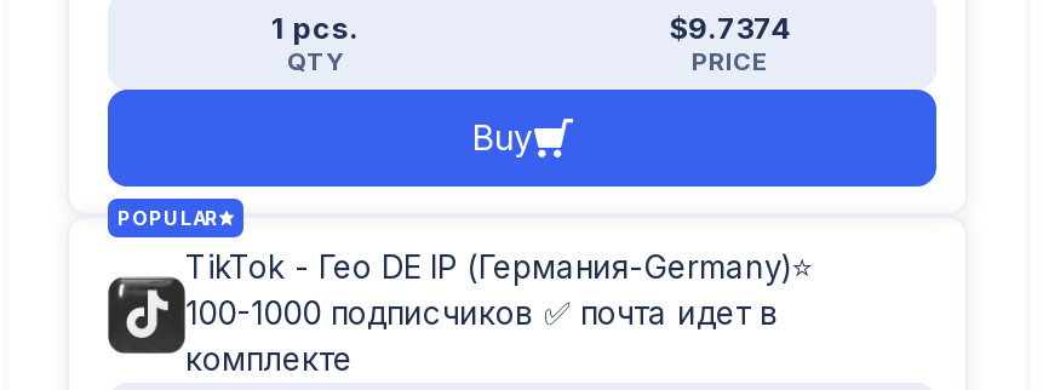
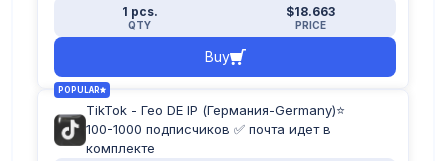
[669,10,790,47] $9.7374 -> [286,4,335,19] $18.663

